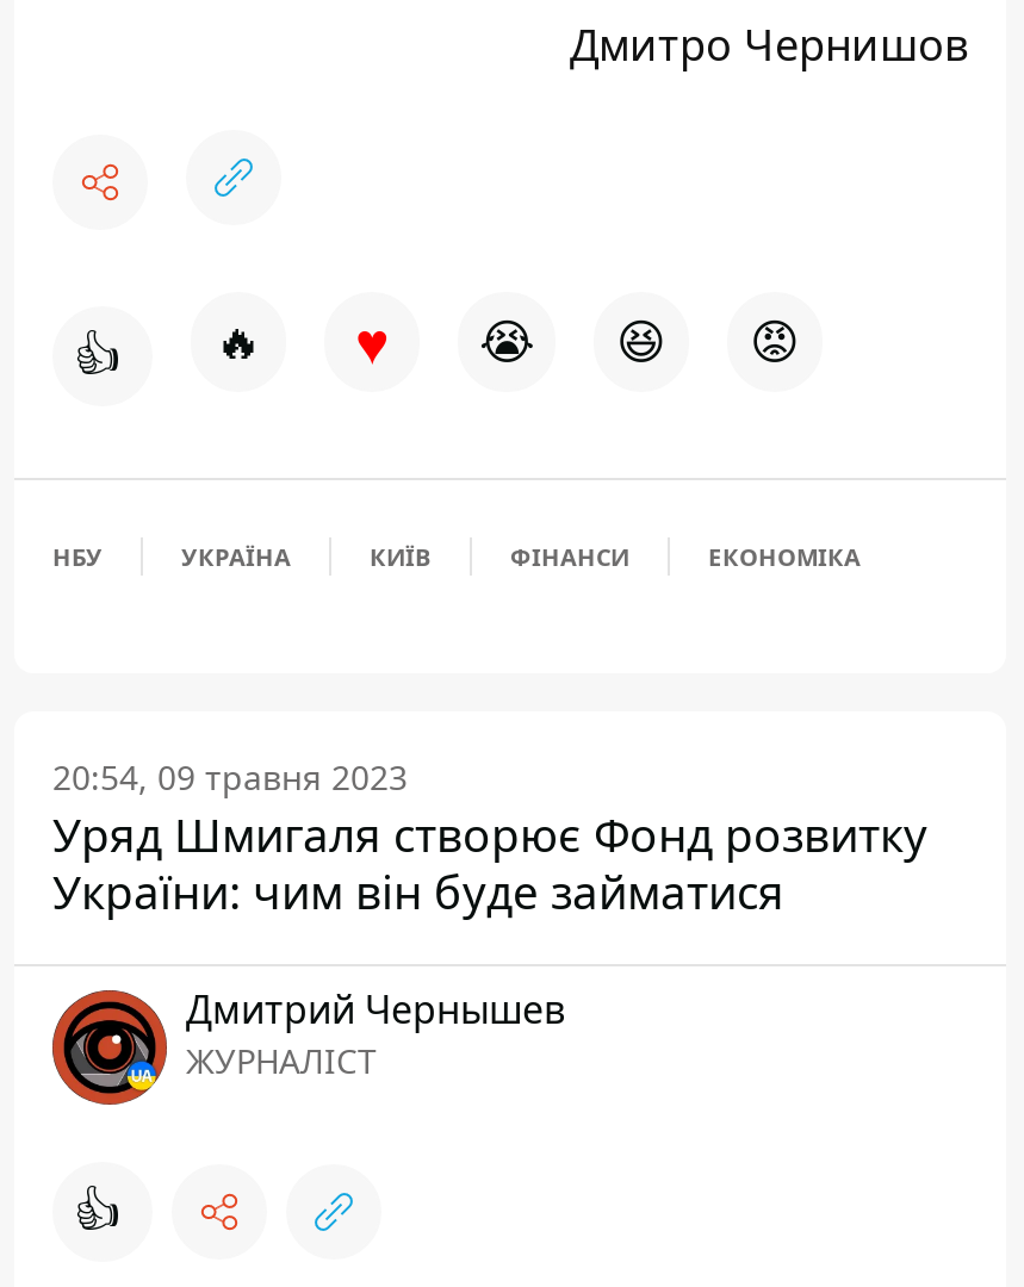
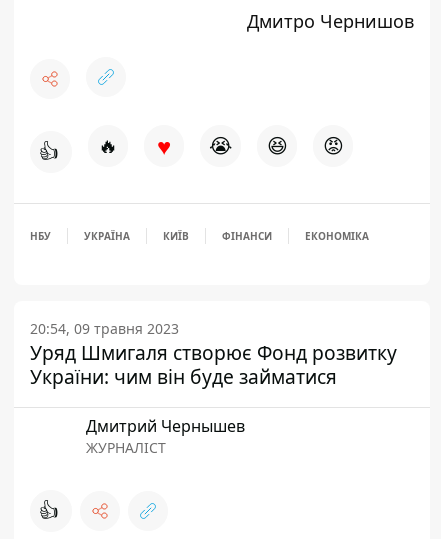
[50,988,169,1107] [image] -> none

